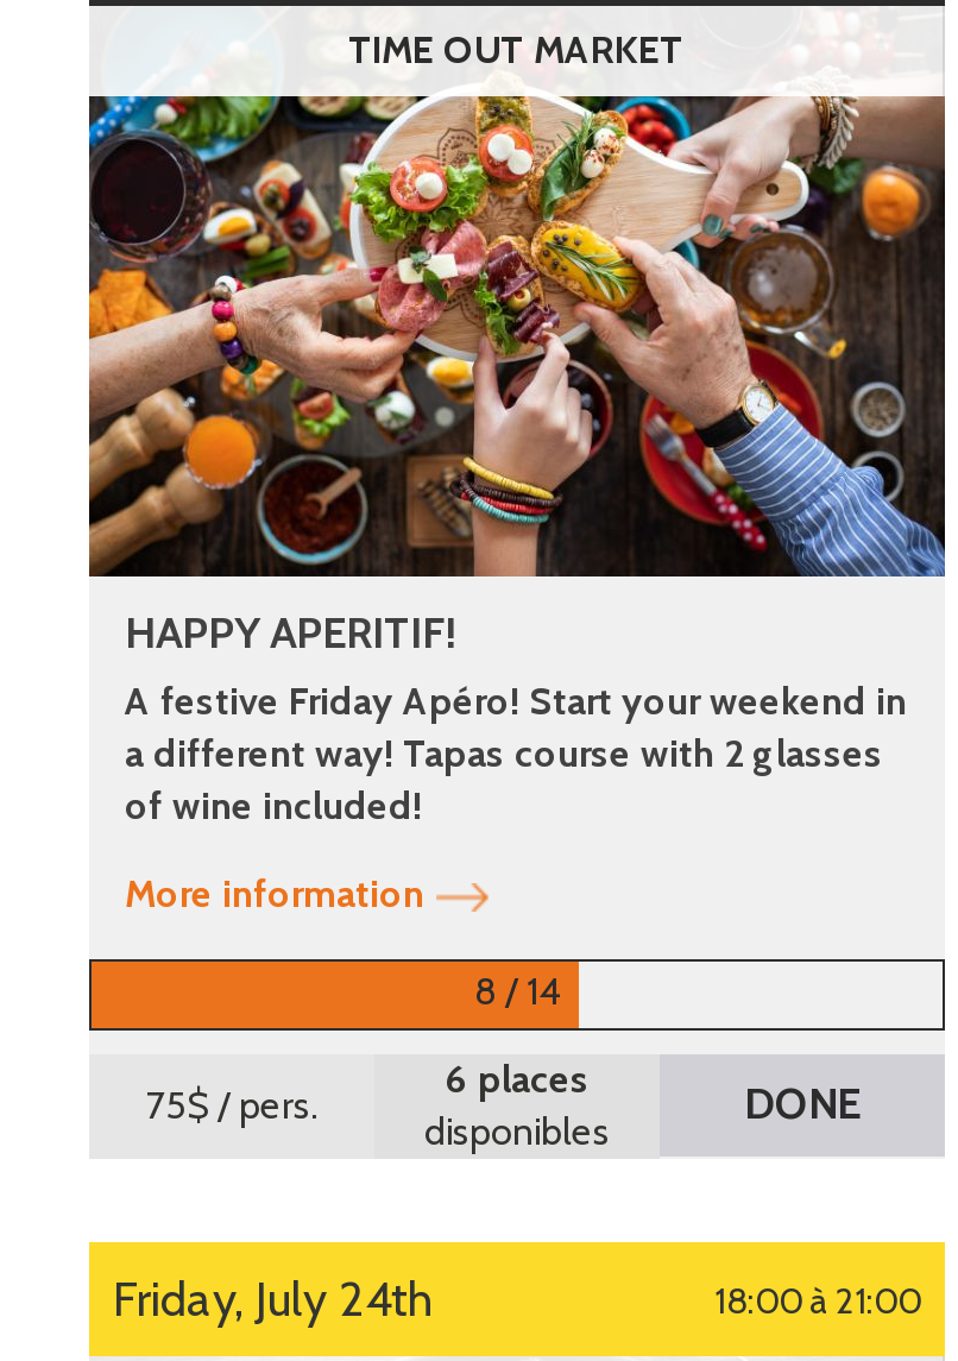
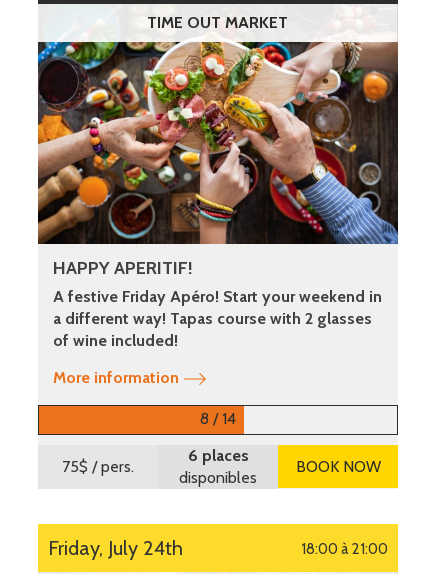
[744,1078,861,1130] DONE -> [295,457,380,476] BOOK NOW

